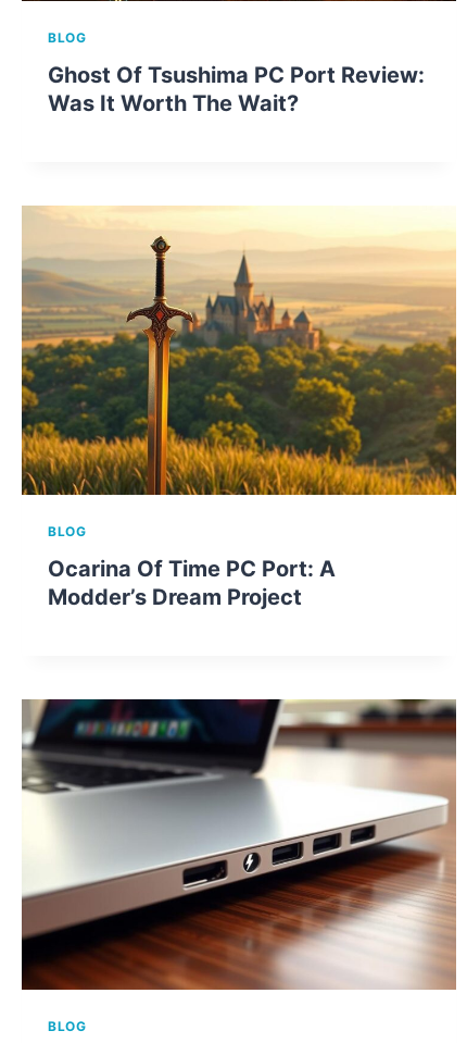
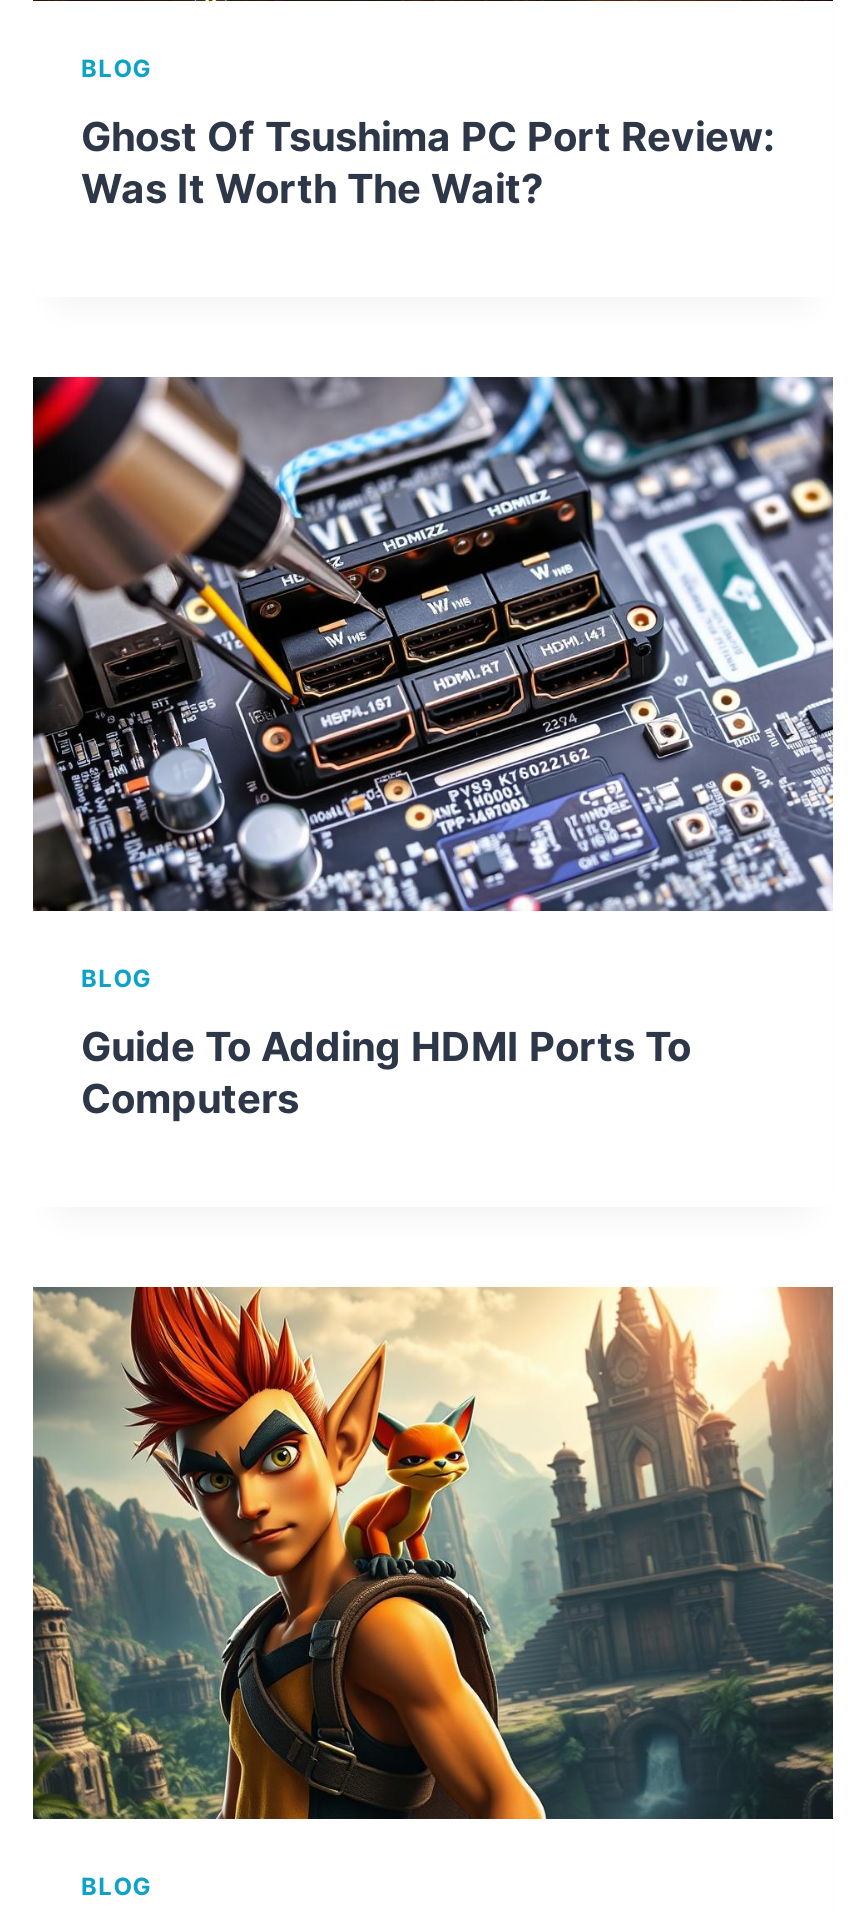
[21,204,457,496] [image] -> [31,374,835,914] [image]
[48,556,336,610] Ocarina Of Time PC Port: A | Modder’s Dream Project -> [81,1022,691,1122] Guide To Adding HDMI Ports To | Computers
[22,698,457,991] [image] -> [31,1284,835,1820] [image]

